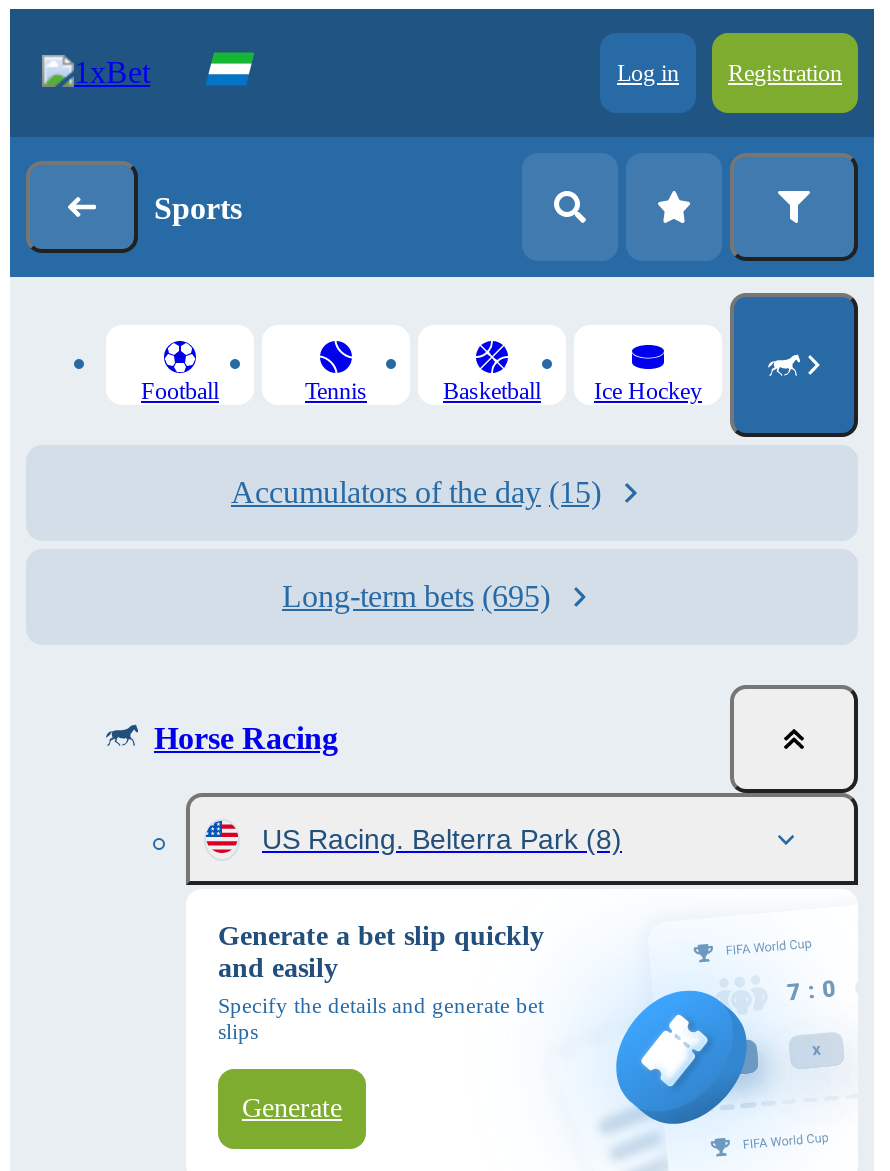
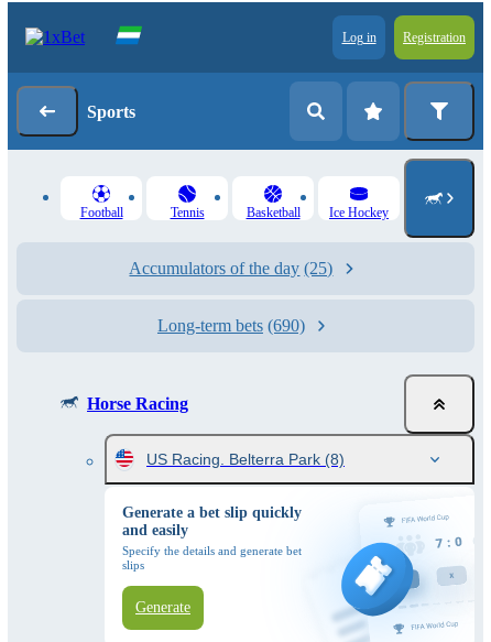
[231,475,601,509] Accumulators of the day (15) -> [129,259,333,278] Accumulators of the day (25)
[282,579,550,613] Long-term bets (695) -> [157,316,305,335] Long-term bets (690)

